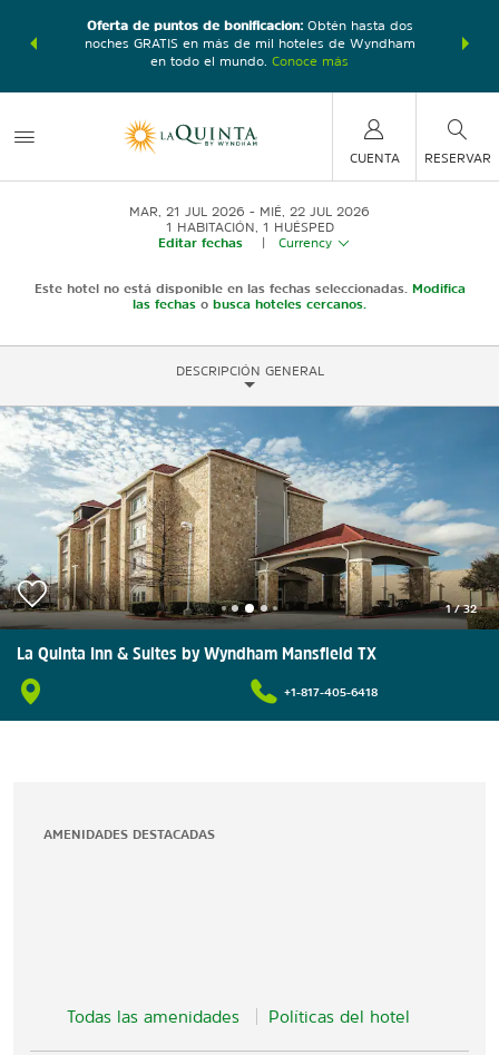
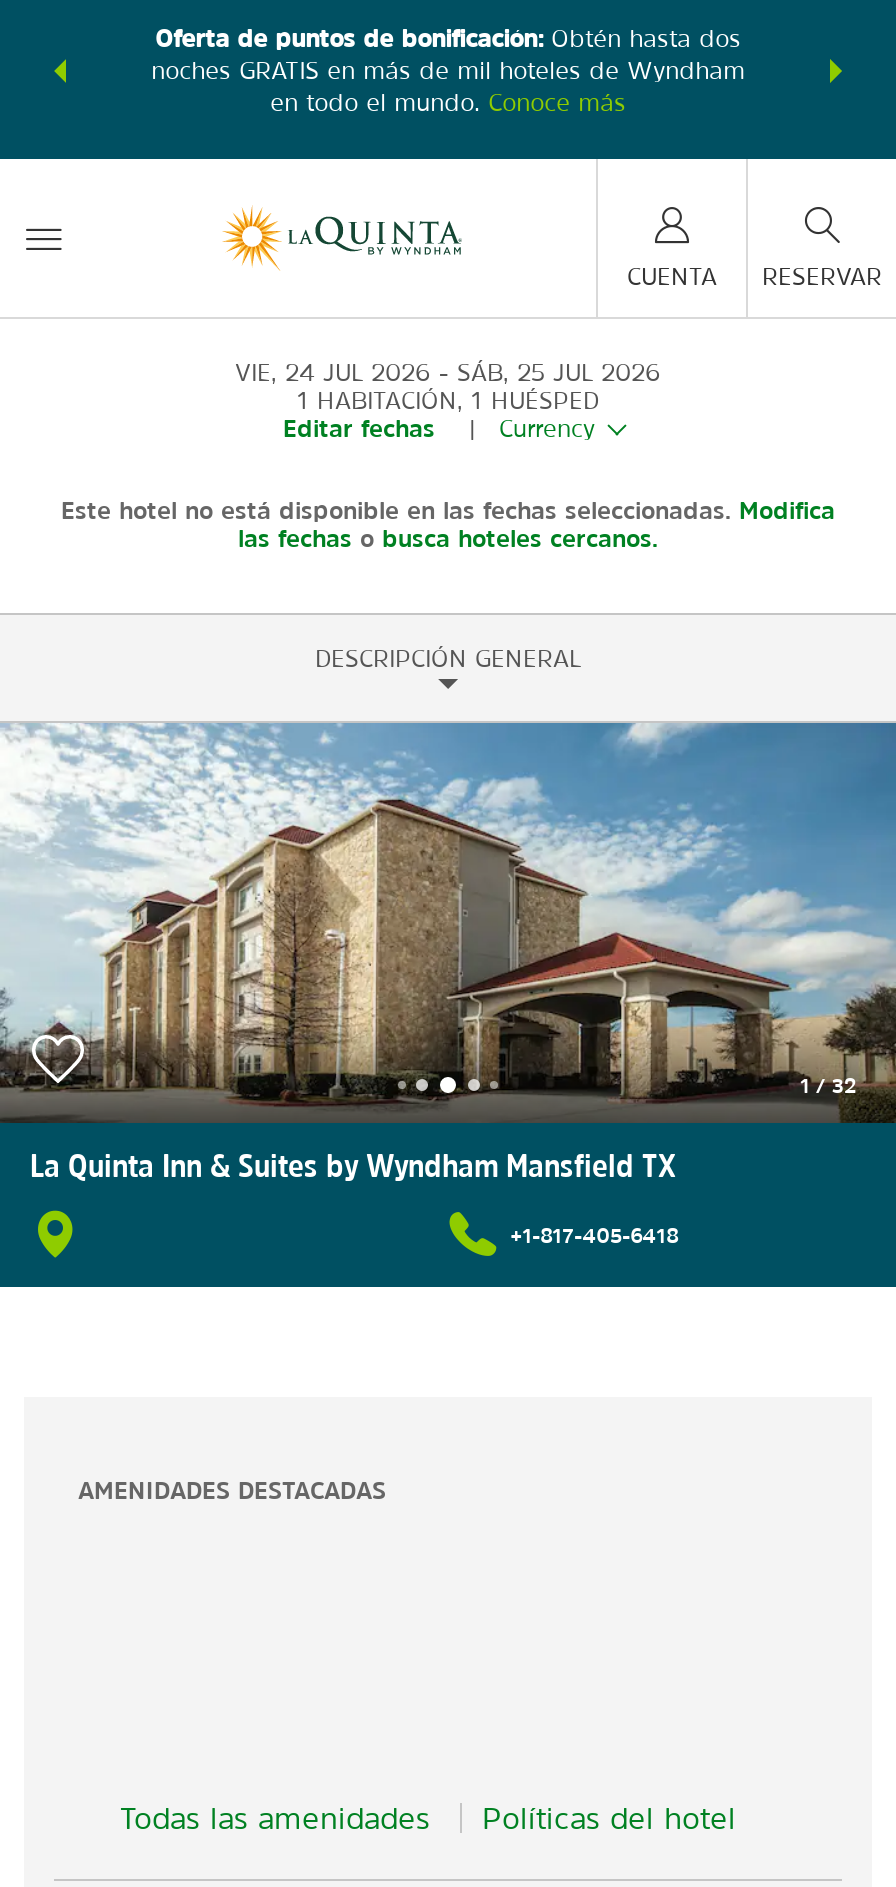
[129,205,245,218] MAR, 21 JUL 2026 -> [235,361,431,385] VIE, 24 JUL 2026
[260,205,370,218] MIÉ, 22 JUL 2026 -> [457,361,661,385] SÁB, 25 JUL 2026

